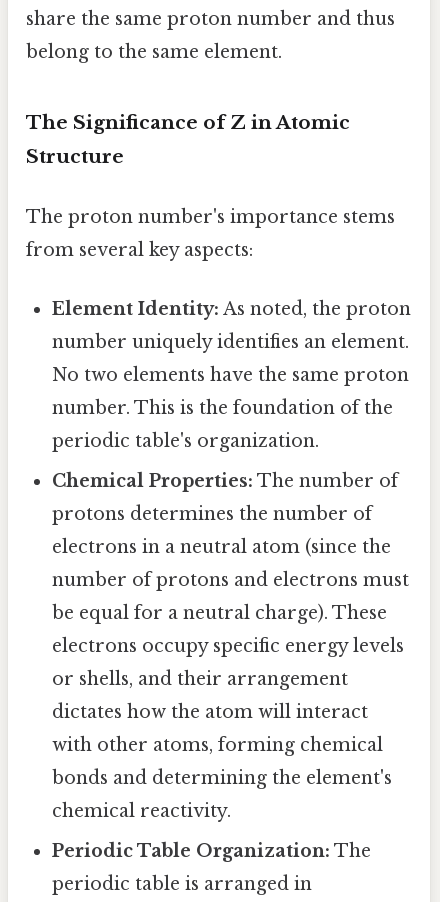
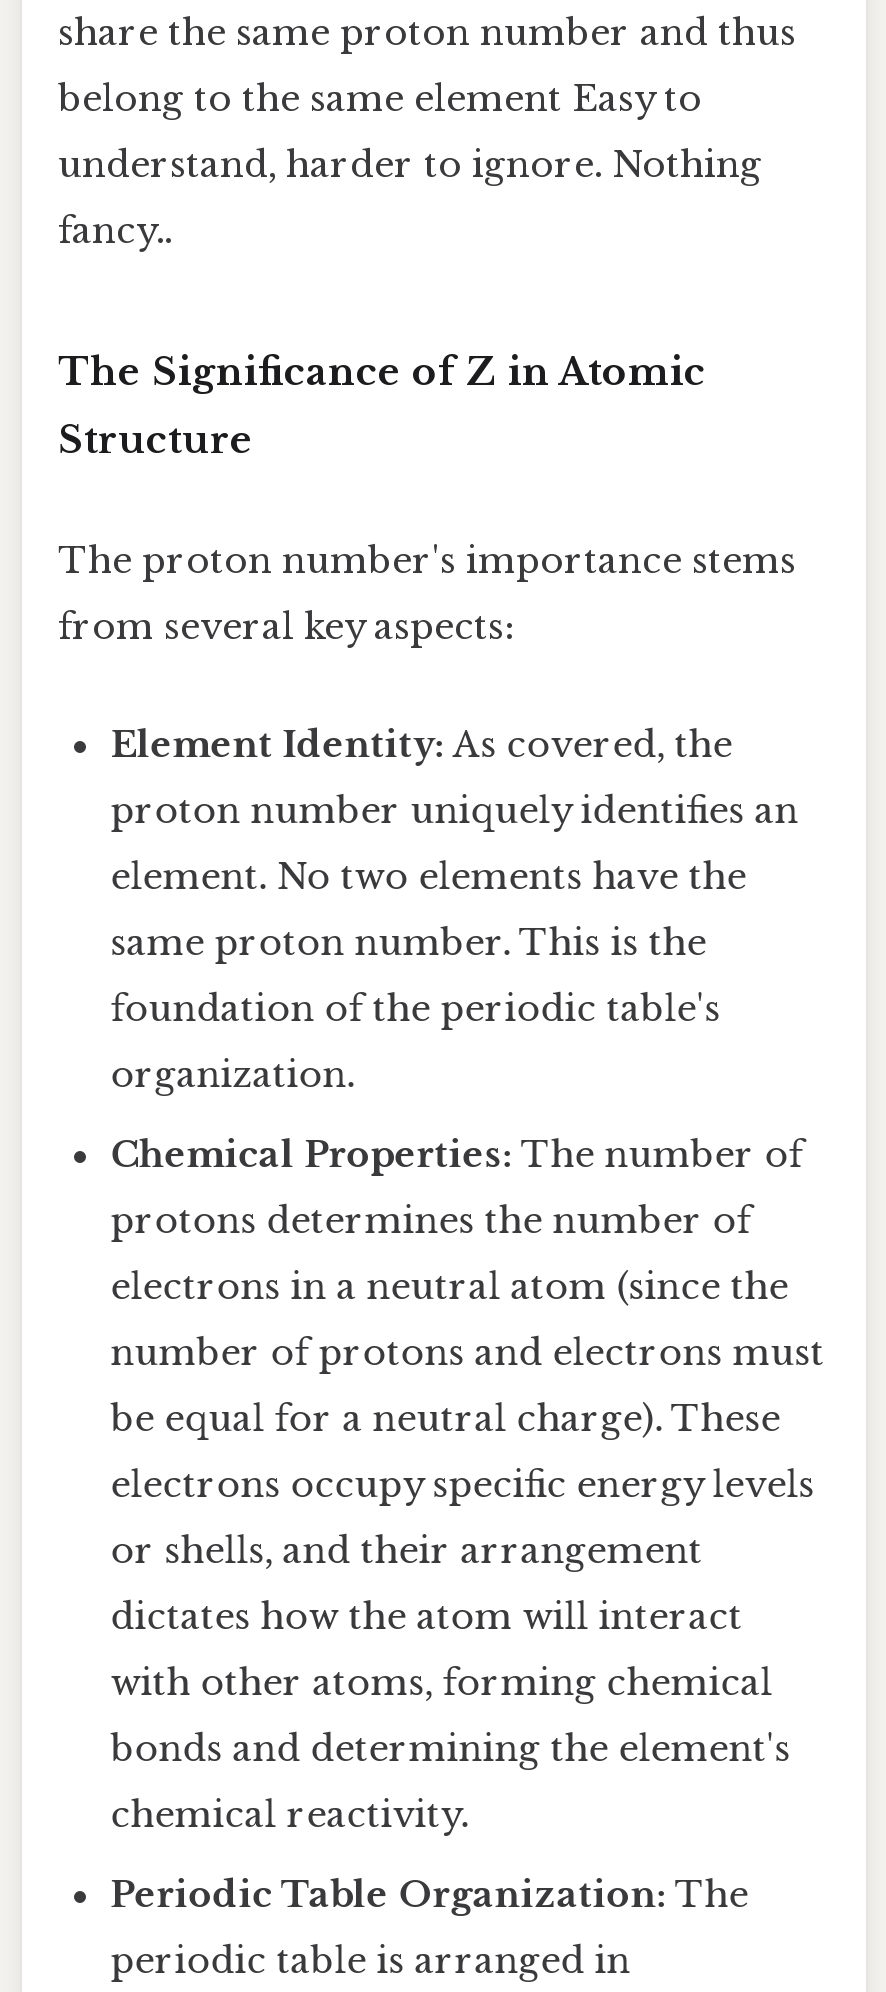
[26,41,282,63] belong to the same element. -> [58,78,762,254] belong to the same element Easy to | understand, harder to ignore. Nothing | fancy..
[52,298,411,452] Element Identity: As noted, the proton | number uniquely identifies an element. | No two elements have the same proton | number. This is the foundation of the | periodic table's organization. -> [110,723,798,1097] Element Identity: As covered, the | proton number uniquely identifies an | element. No two elements have the | same proton number. This is the | foundation of the periodic table's | organization.

